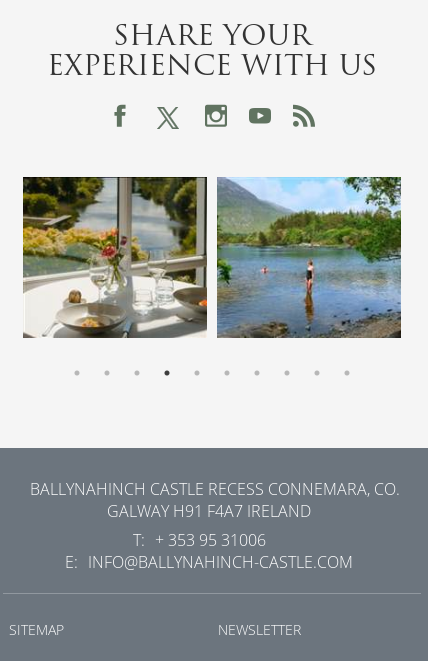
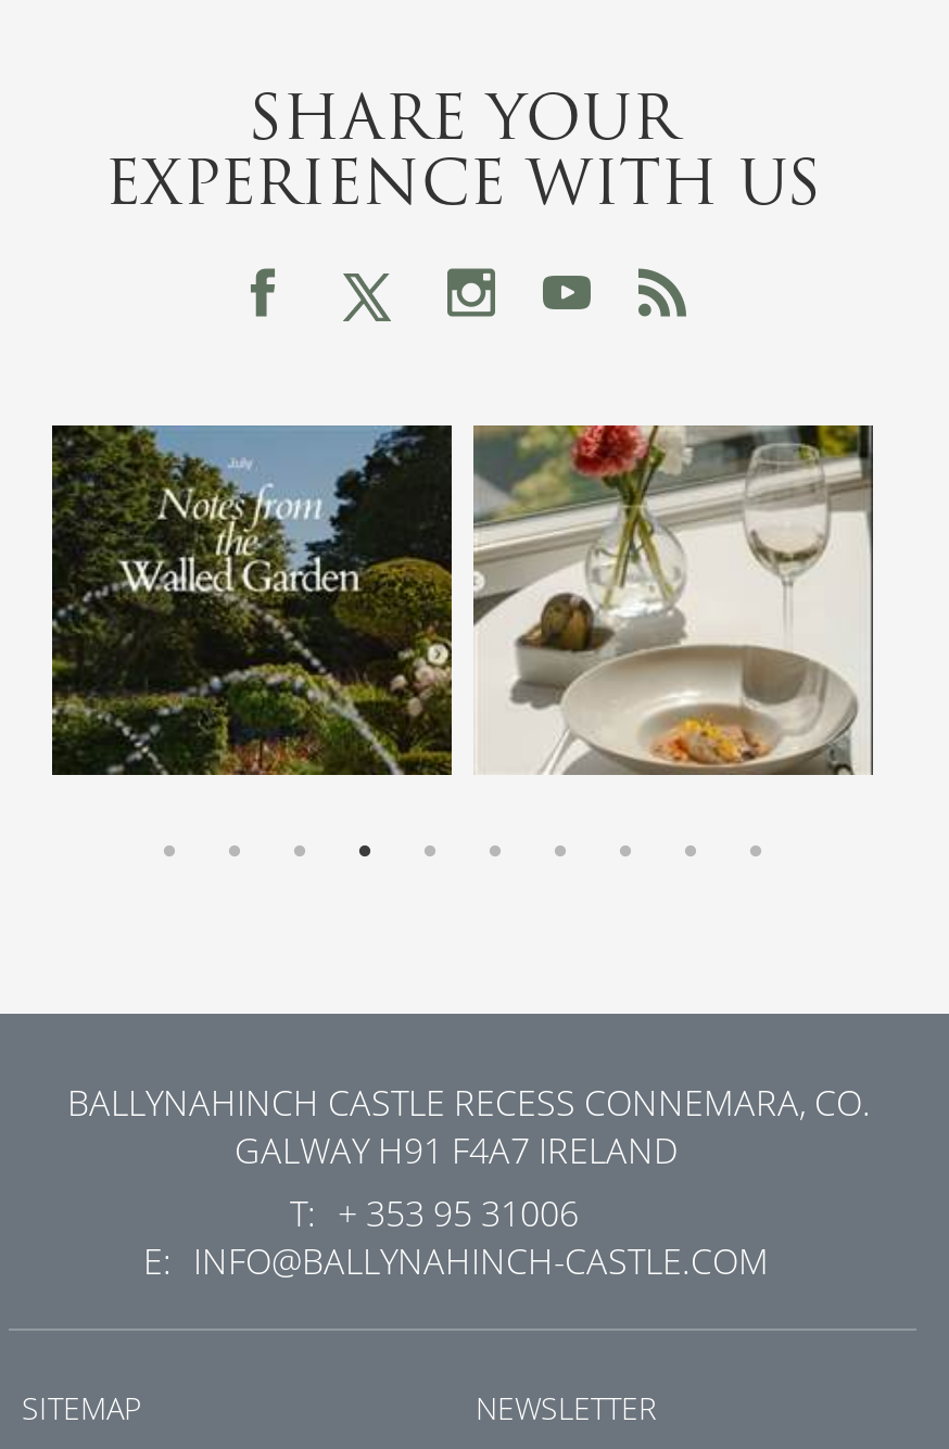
[22,176,208,339] [image] -> [50,423,454,777] [image]
[216,176,401,339] [image] -> [473,423,875,775] [image]

